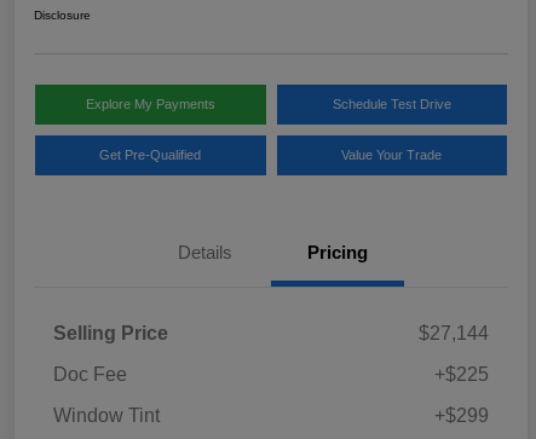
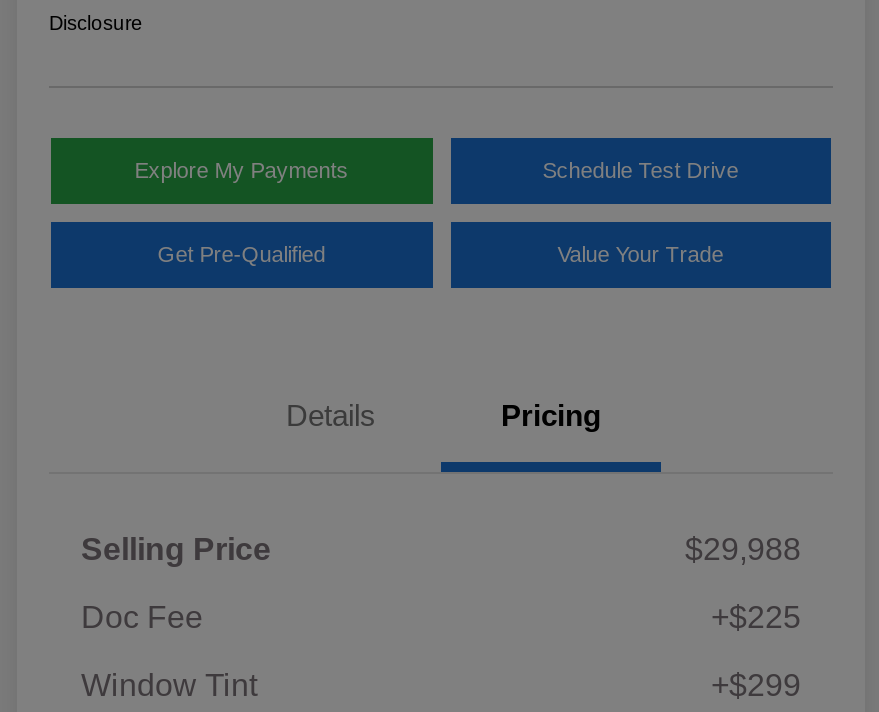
[419,323,489,343] $27,144 -> [685,531,801,565] $29,988

